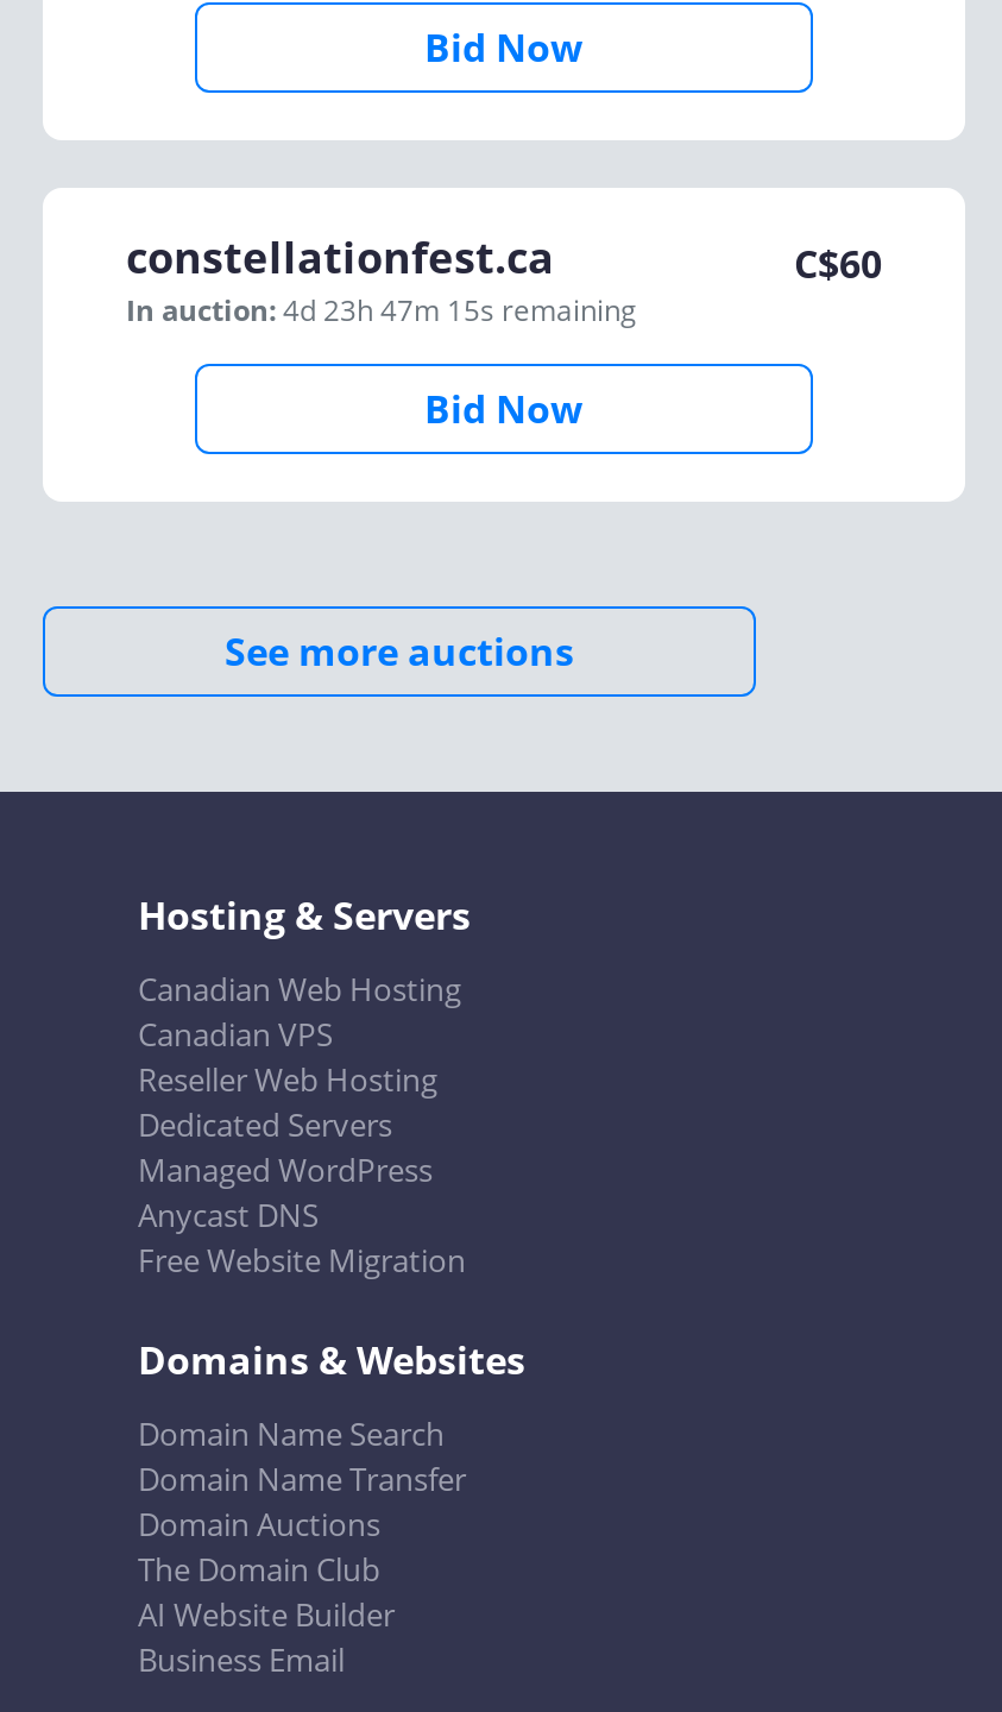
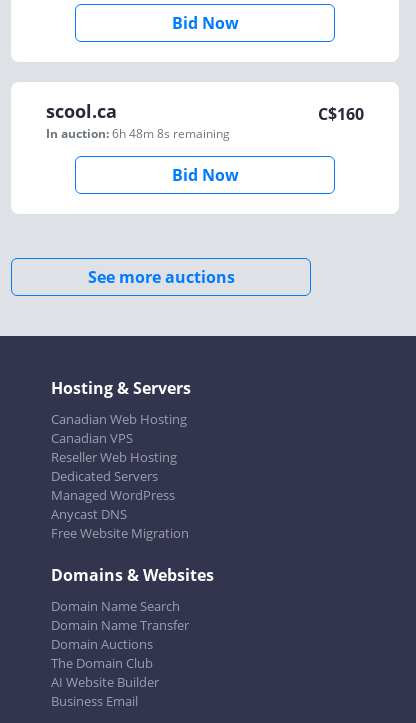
[126,228,637,331] constellationfest.ca | In auction: 4d 23h 47m 15s remaining -> [46,99,230,142] scool.ca | In auction: 6h 48m 8s remaining
[794,238,882,290] C$60 -> [318,103,364,125] C$160

